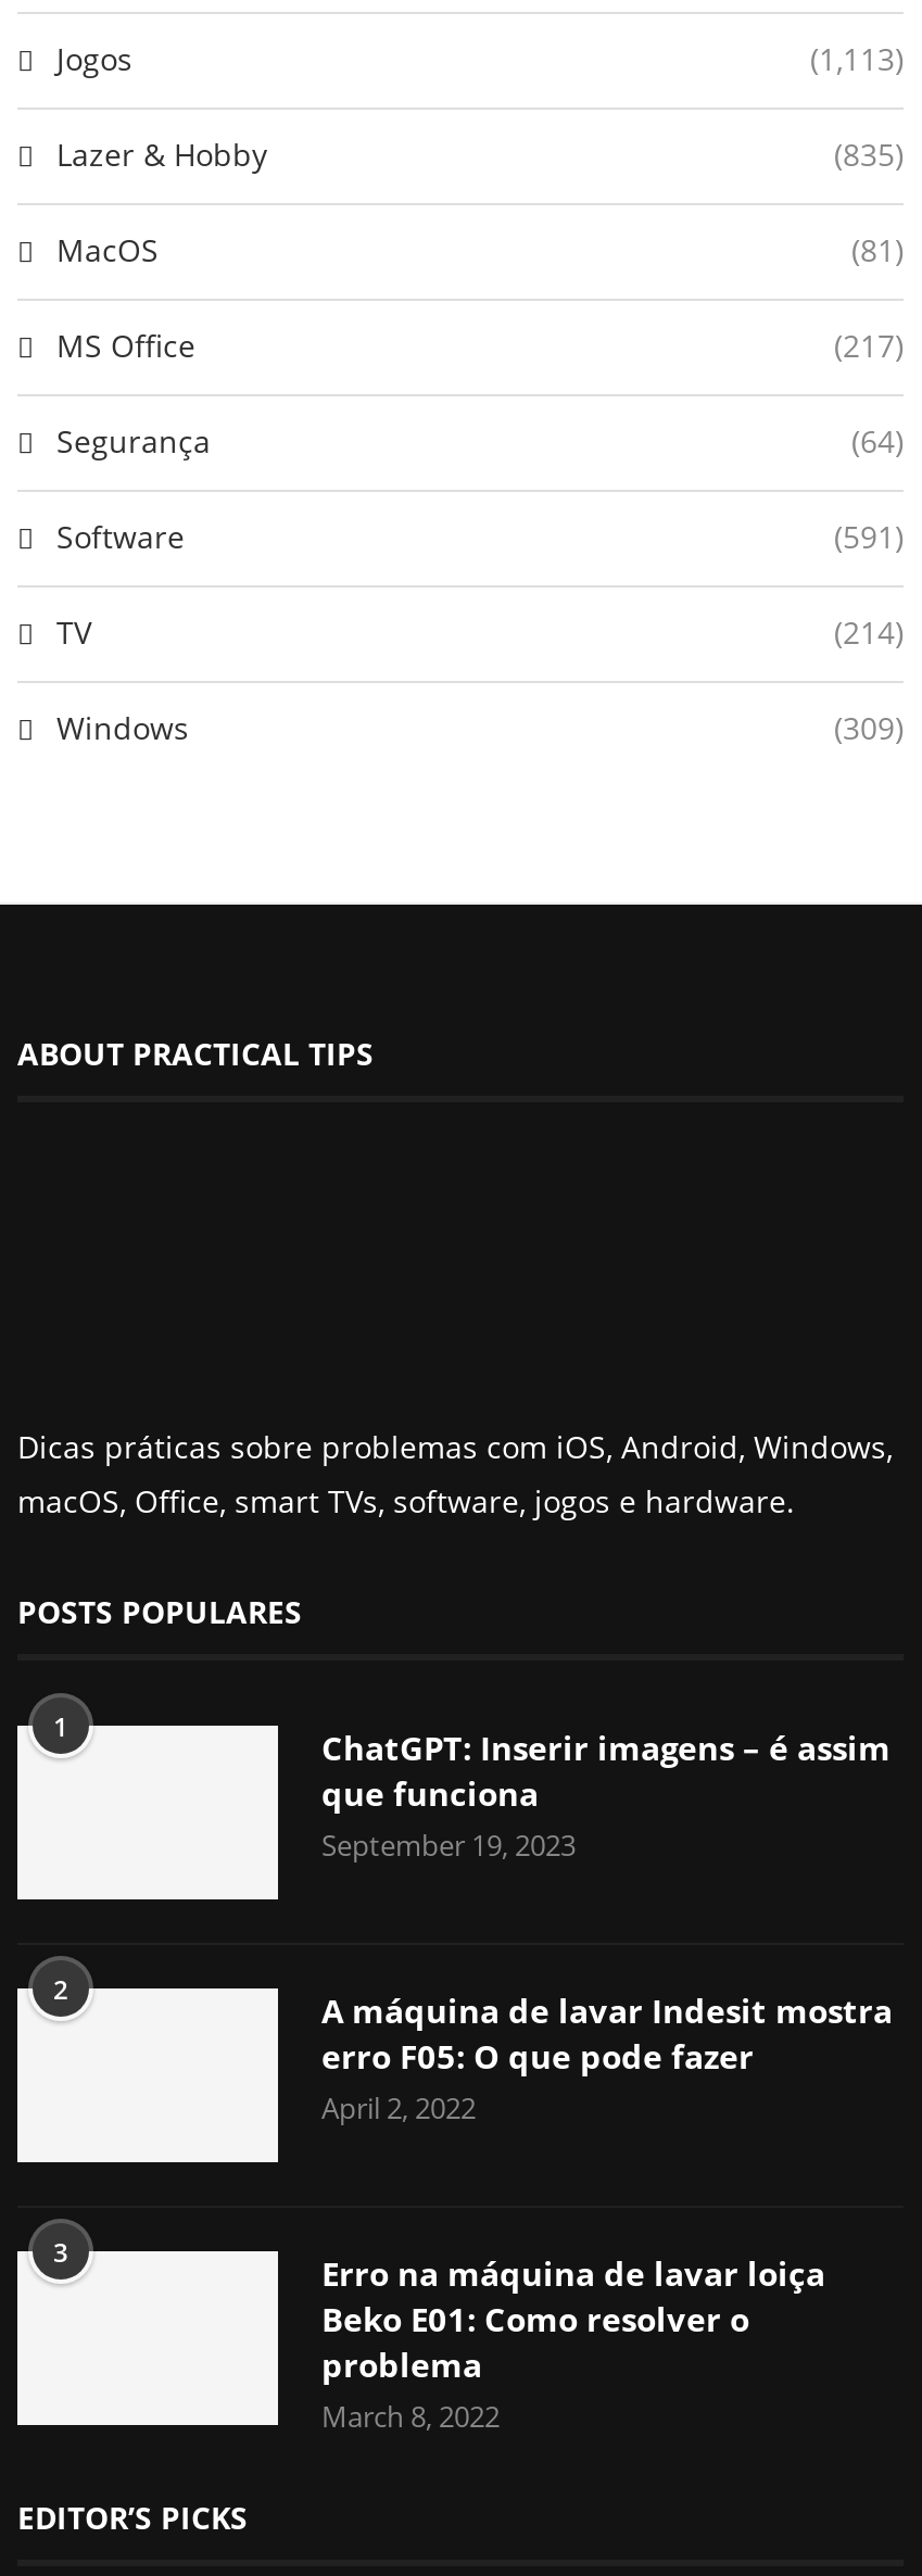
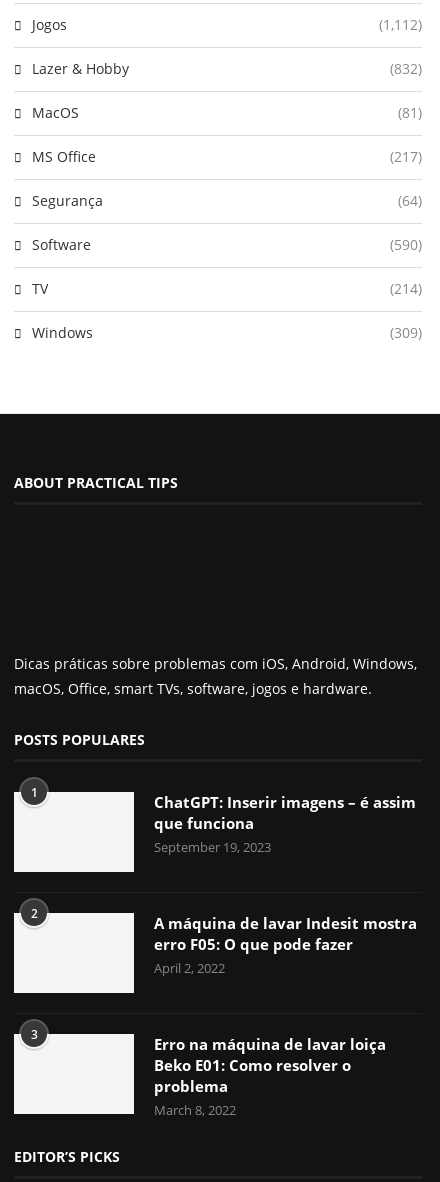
[810,38,904,79] (1,113) -> [379,15,422,34] (1,112)
[834,134,904,175] (835) -> [390,59,422,78] (832)
[834,516,904,557] (591) -> [390,235,422,254] (590)

